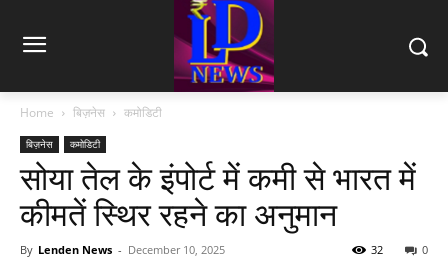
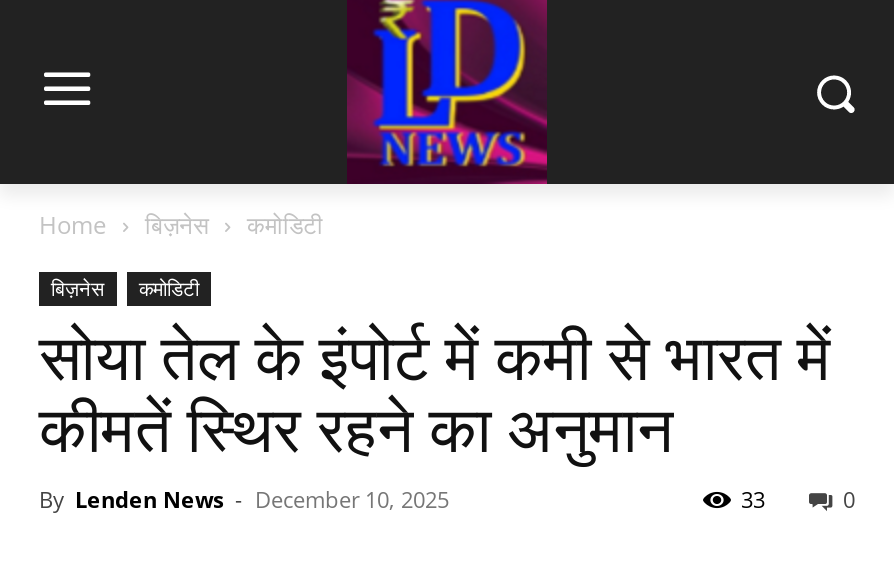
[371,242,383,257] 32 -> [741,484,765,514] 33

